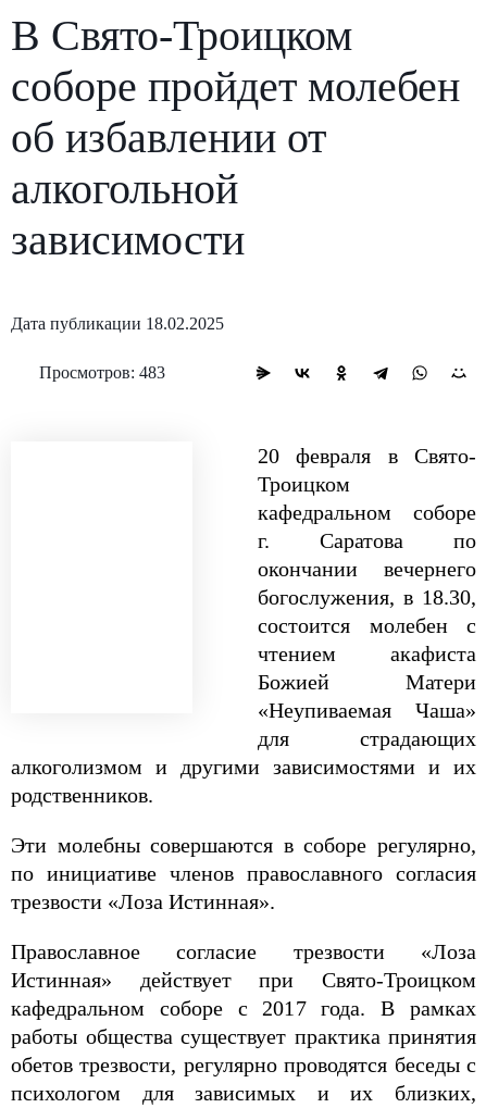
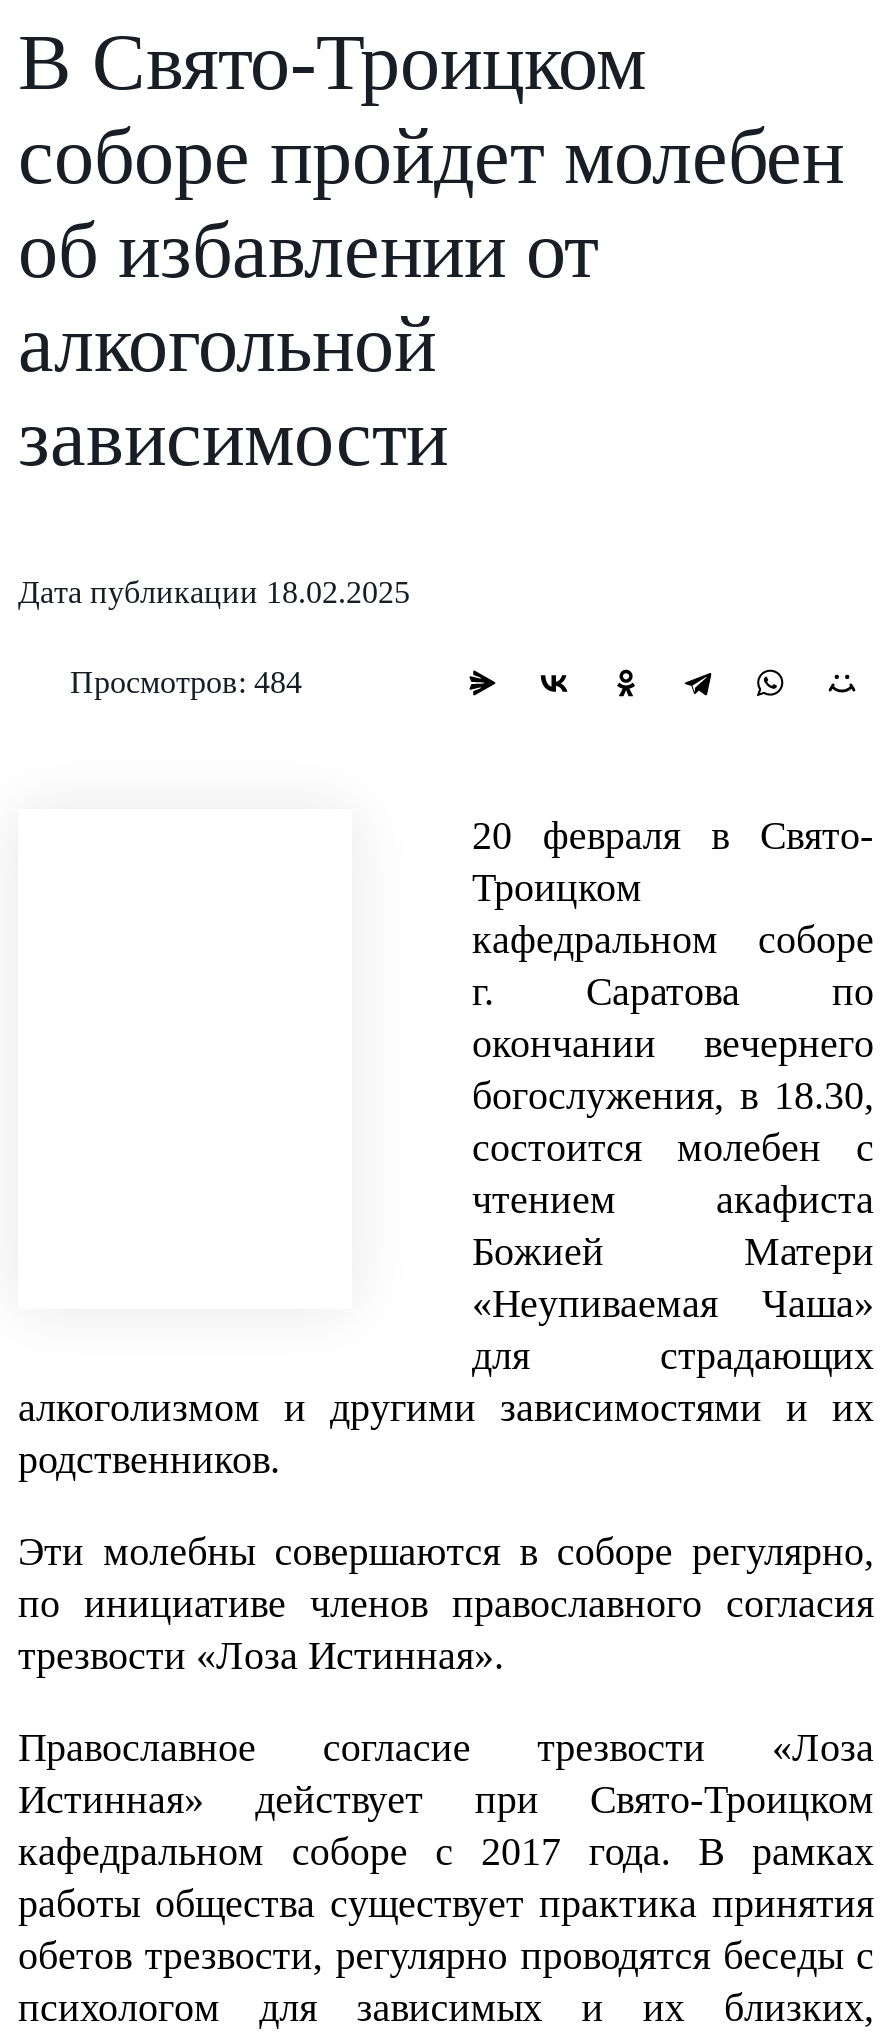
[39,363,165,382] Просмотров: 483 -> [70,665,302,699] Просмотров: 484

